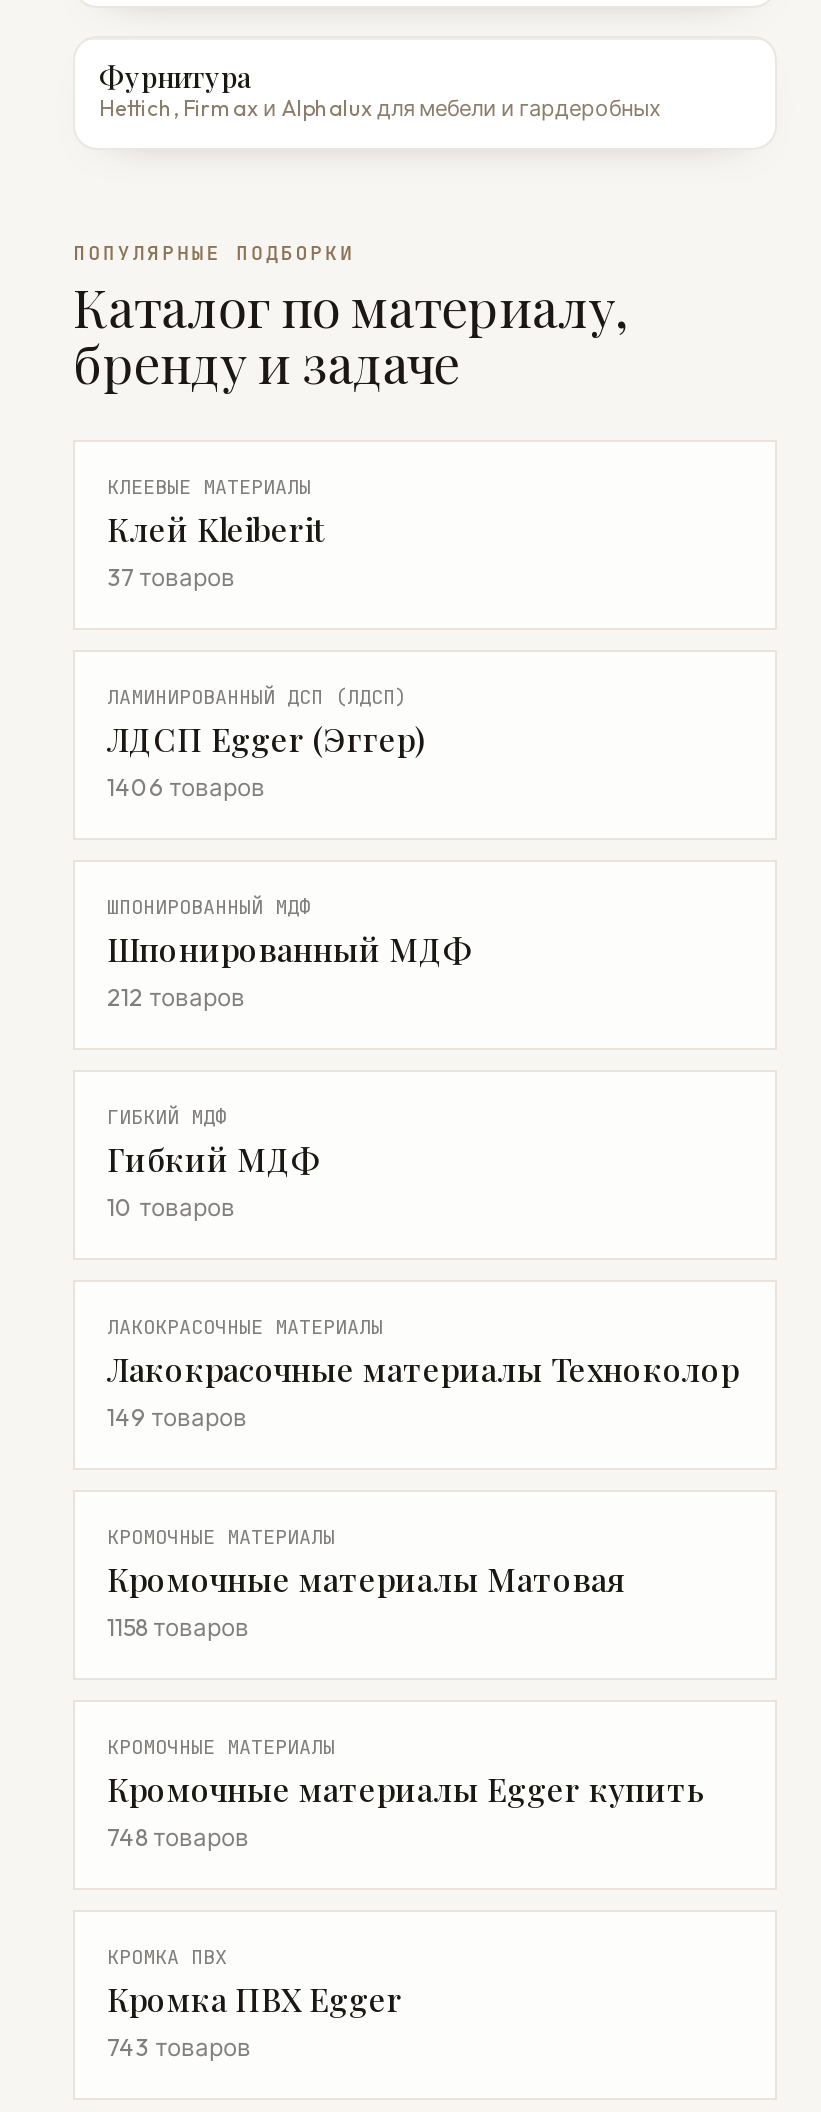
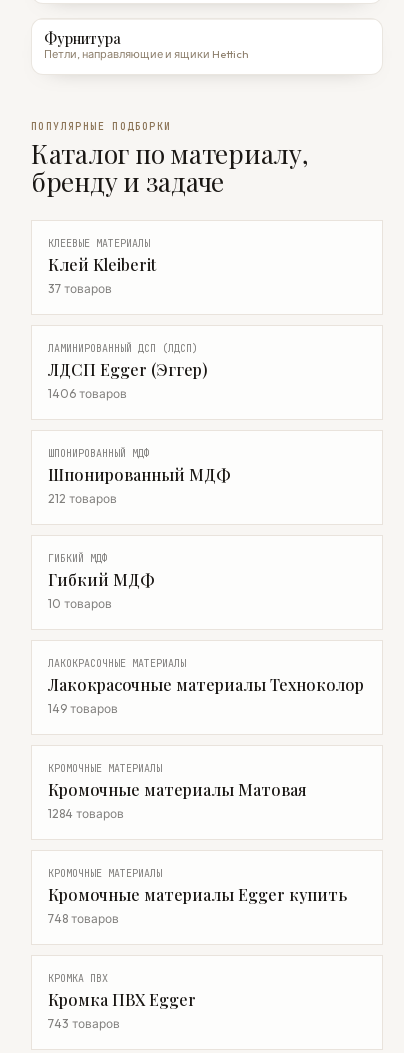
[99,94,661,122] Hettich, Firmax и Alphalux для мебели и гардеробных -> [44,47,249,61] Петли, направляющие и ящики Hettich
[107,1612,249,1642] 1158 товаров -> [48,806,124,821] 1284 товаров

